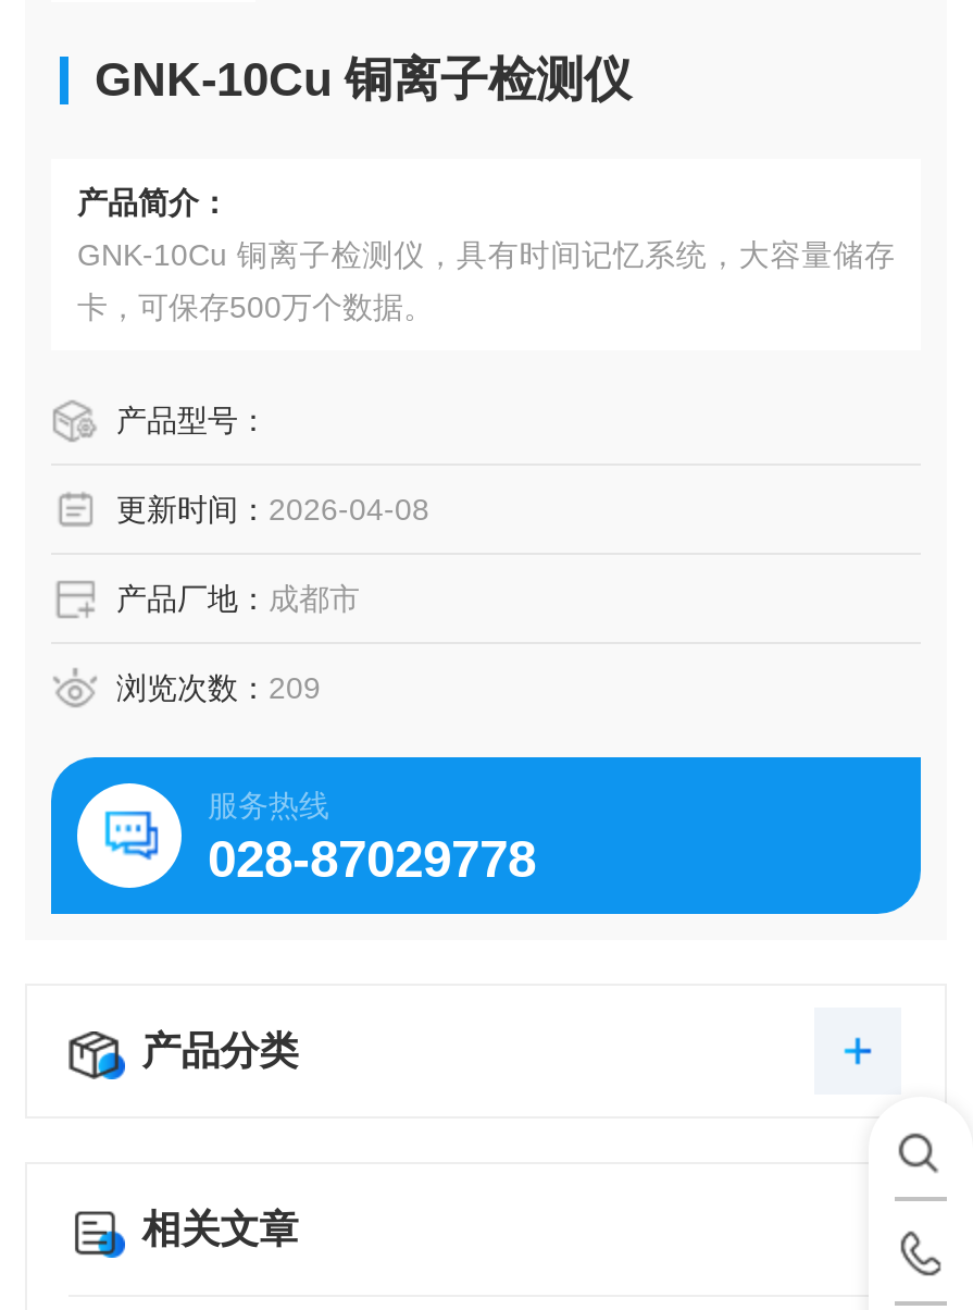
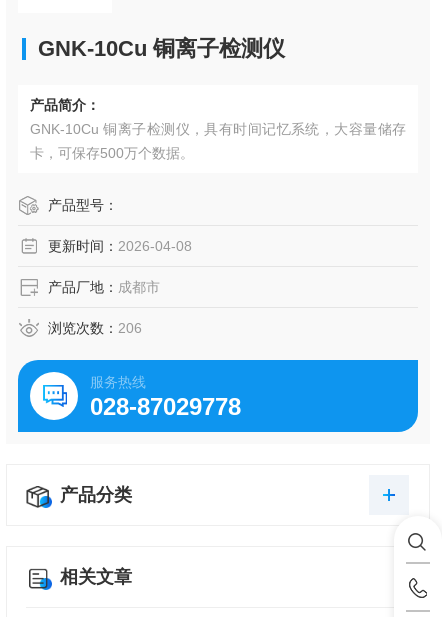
[116,670,321,705] 浏览次数：209 -> [48,320,142,336] 浏览次数：206

